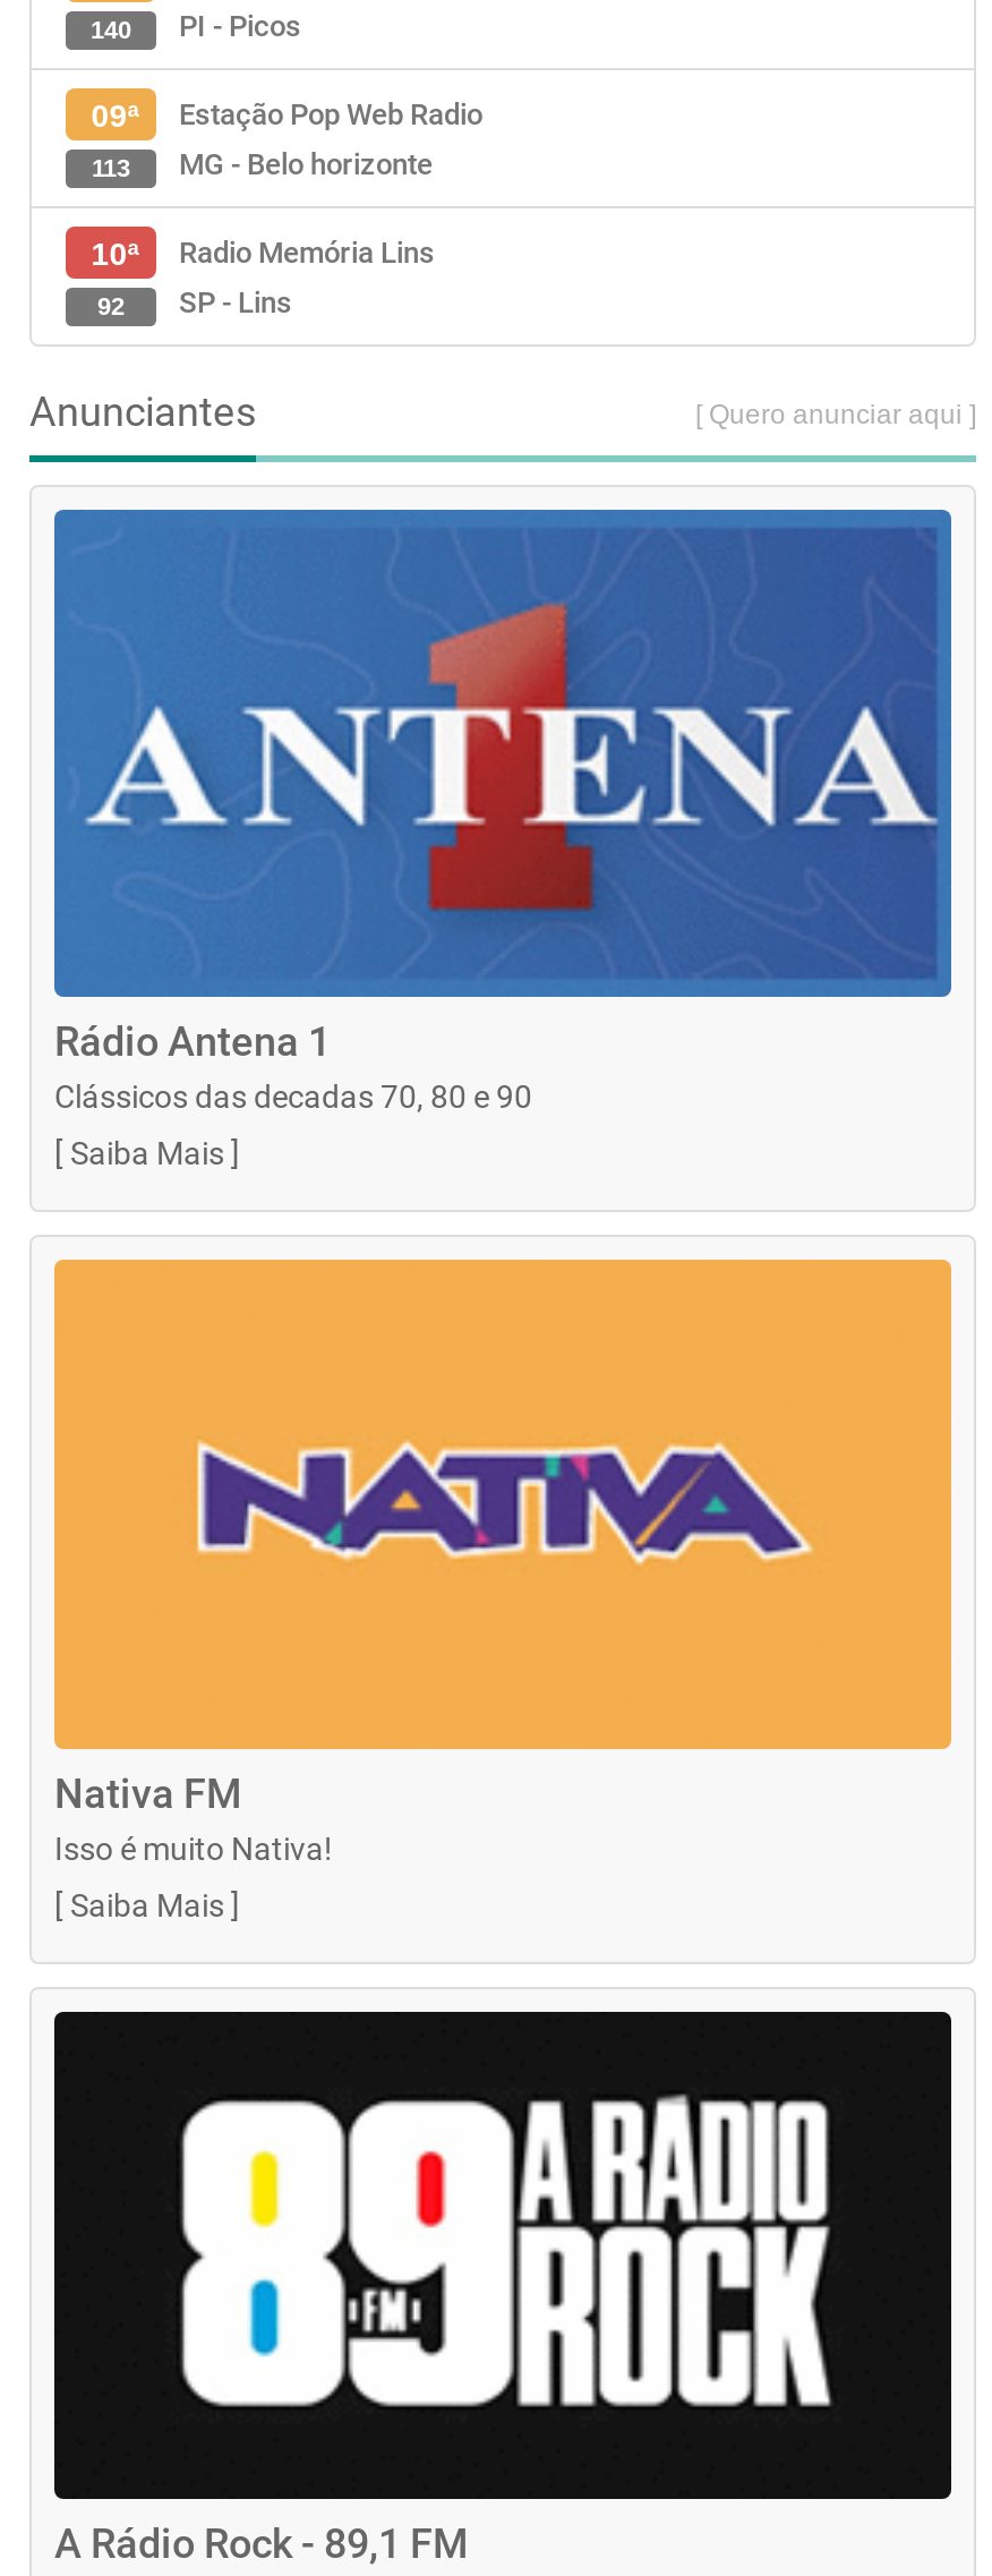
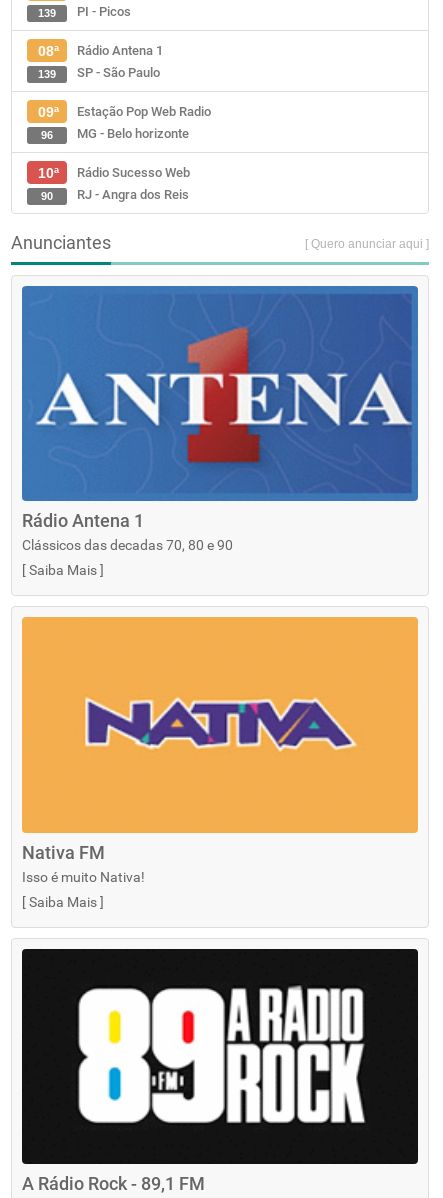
[91,16,131,43] 140 -> [38,7,163,80] 139 | 08ª | Rádio Antena 1 | SP - São Paulo | 139
[92,147,433,181] 113 MG - Belo horizonte -> [41,126,189,141] 96 MG - Belo horizonte
[179,236,435,270] Radio Memória Lins -> [77,165,190,180] Rádio Sucesso Web
[97,285,292,319] SP - Lins | 92 -> [41,187,189,202] RJ - Angra dos Reis | 90

